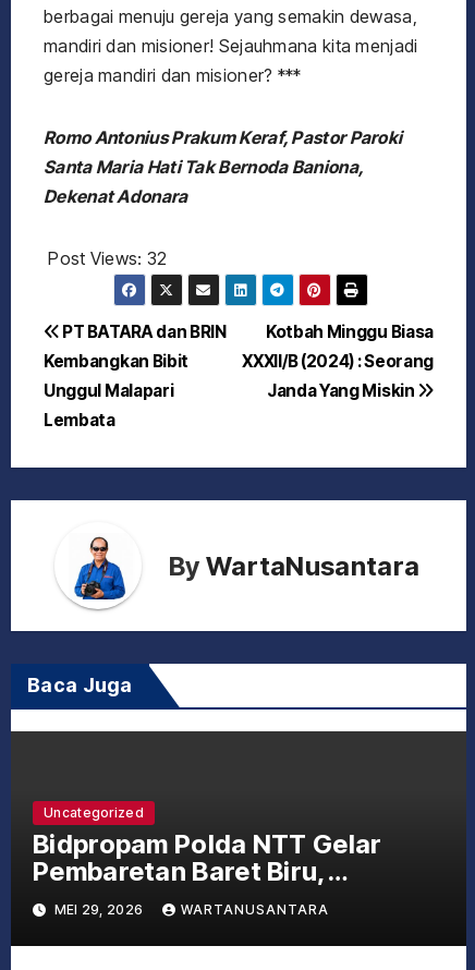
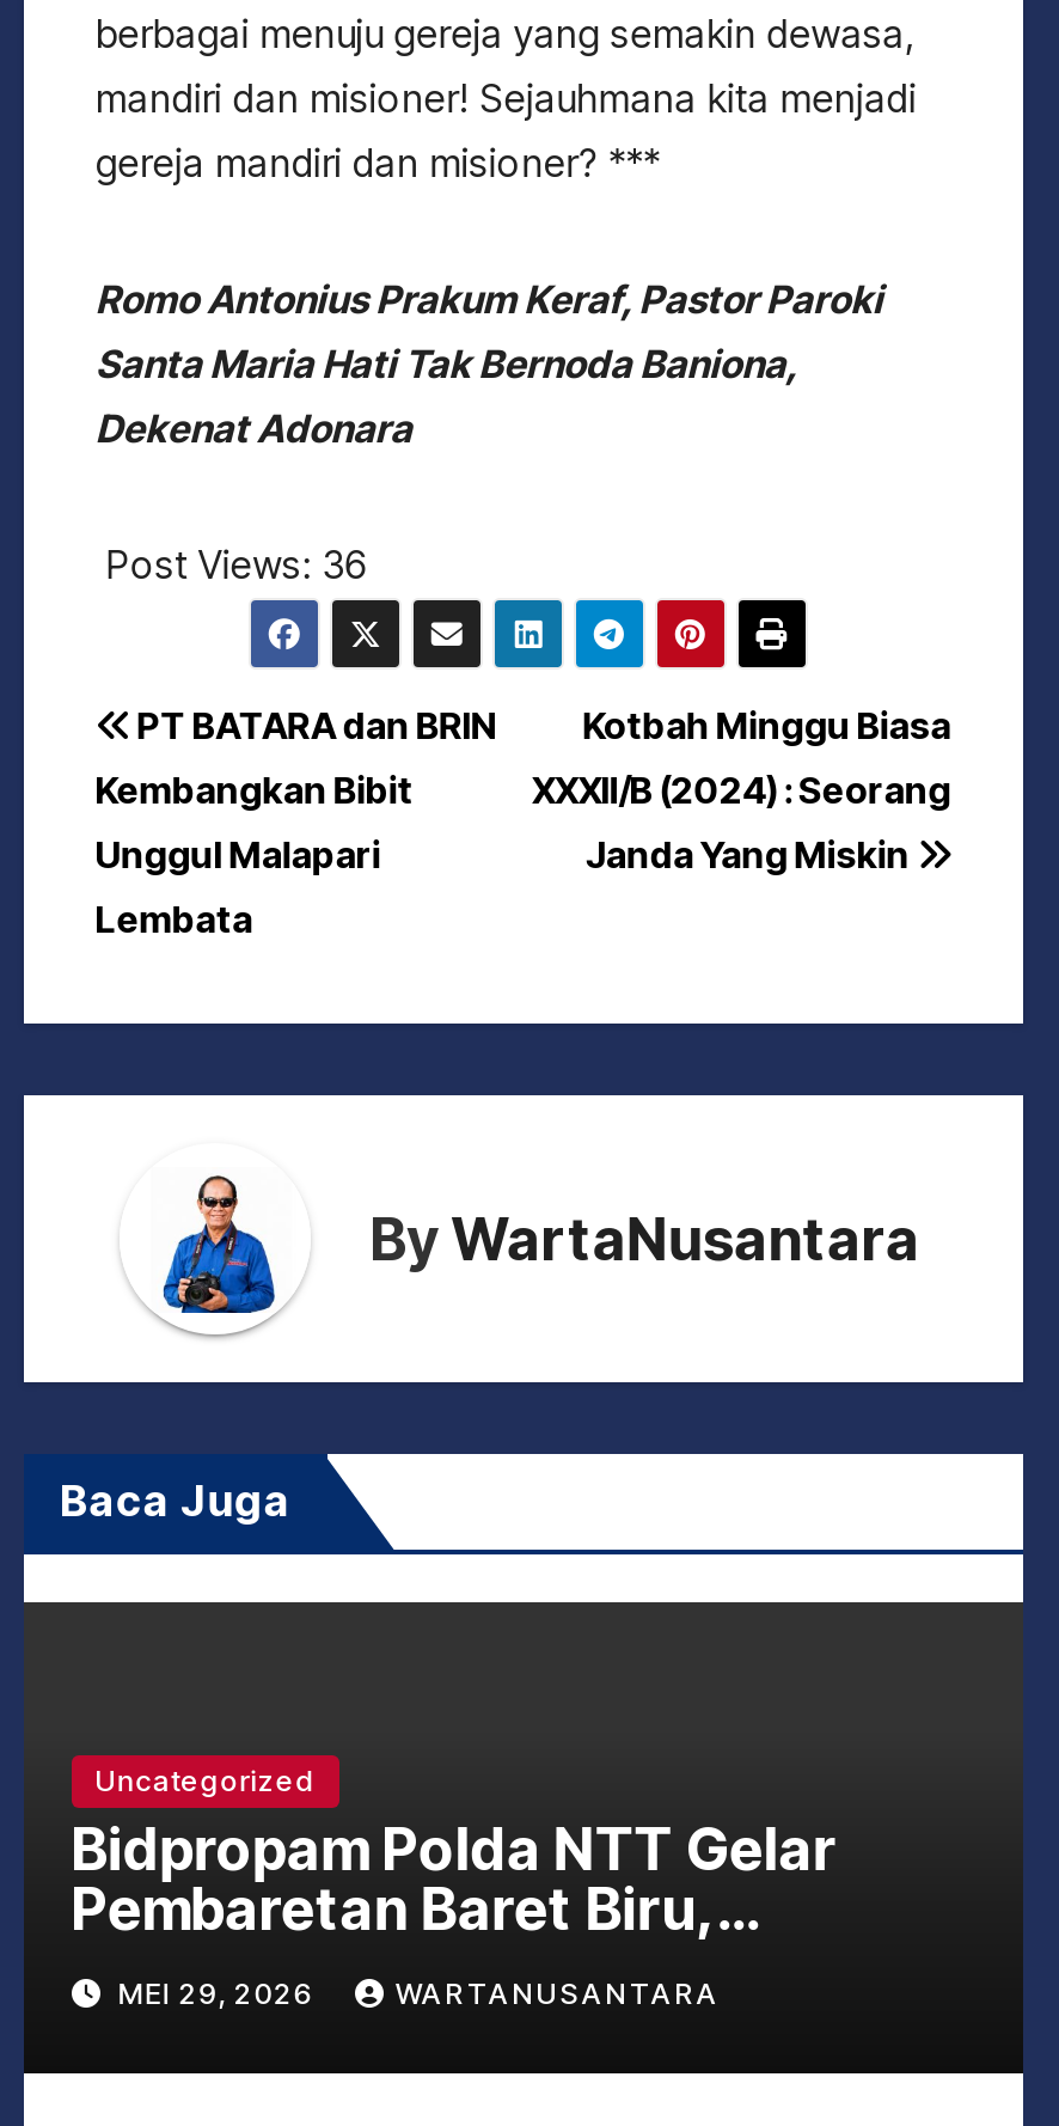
[48,248,167,270] Post Views: 32 -> [106,541,369,589] Post Views: 36

